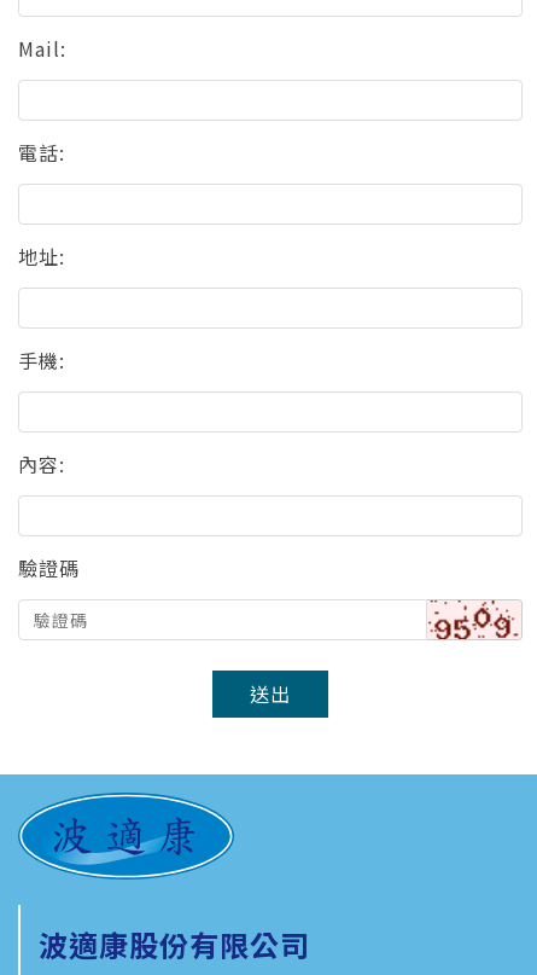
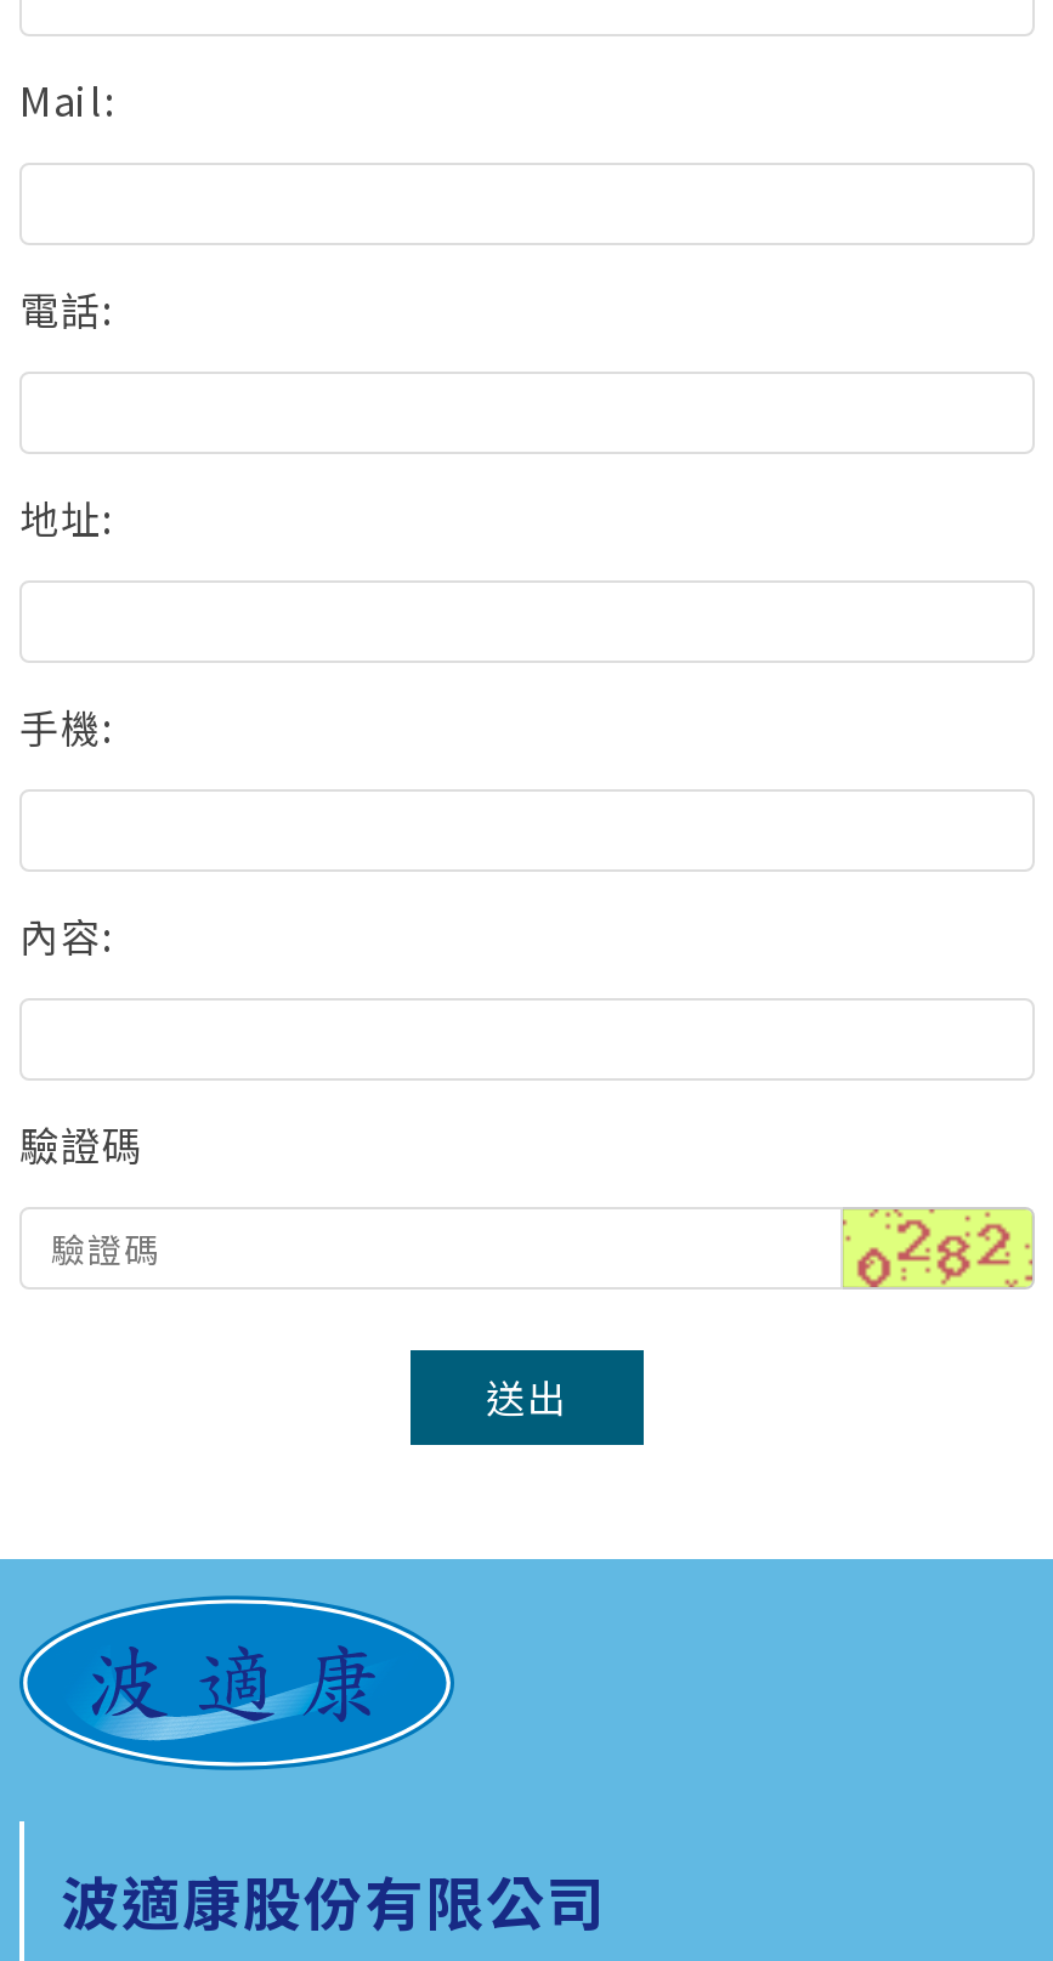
[427,599,521,640] [image] -> [840,1207,1035,1290] [image]

